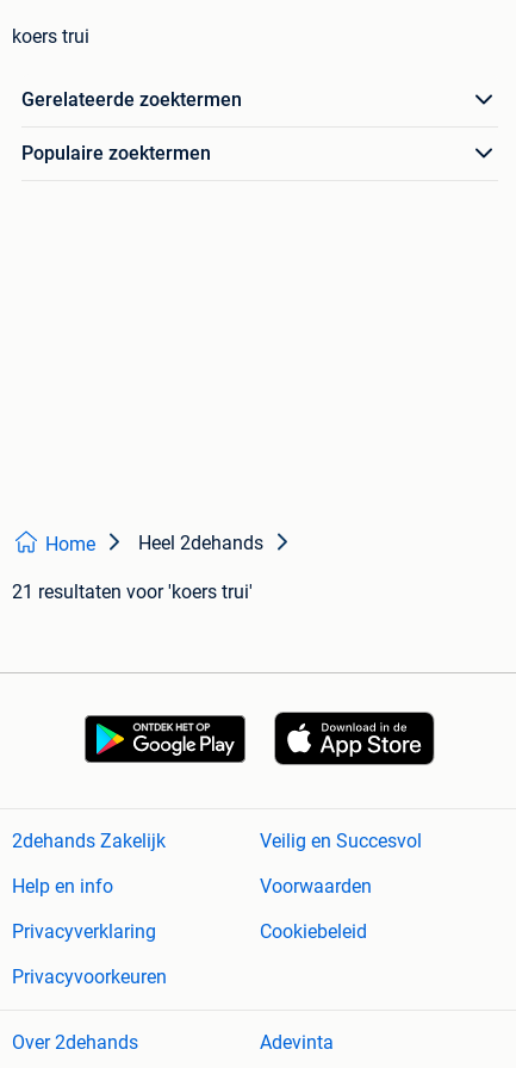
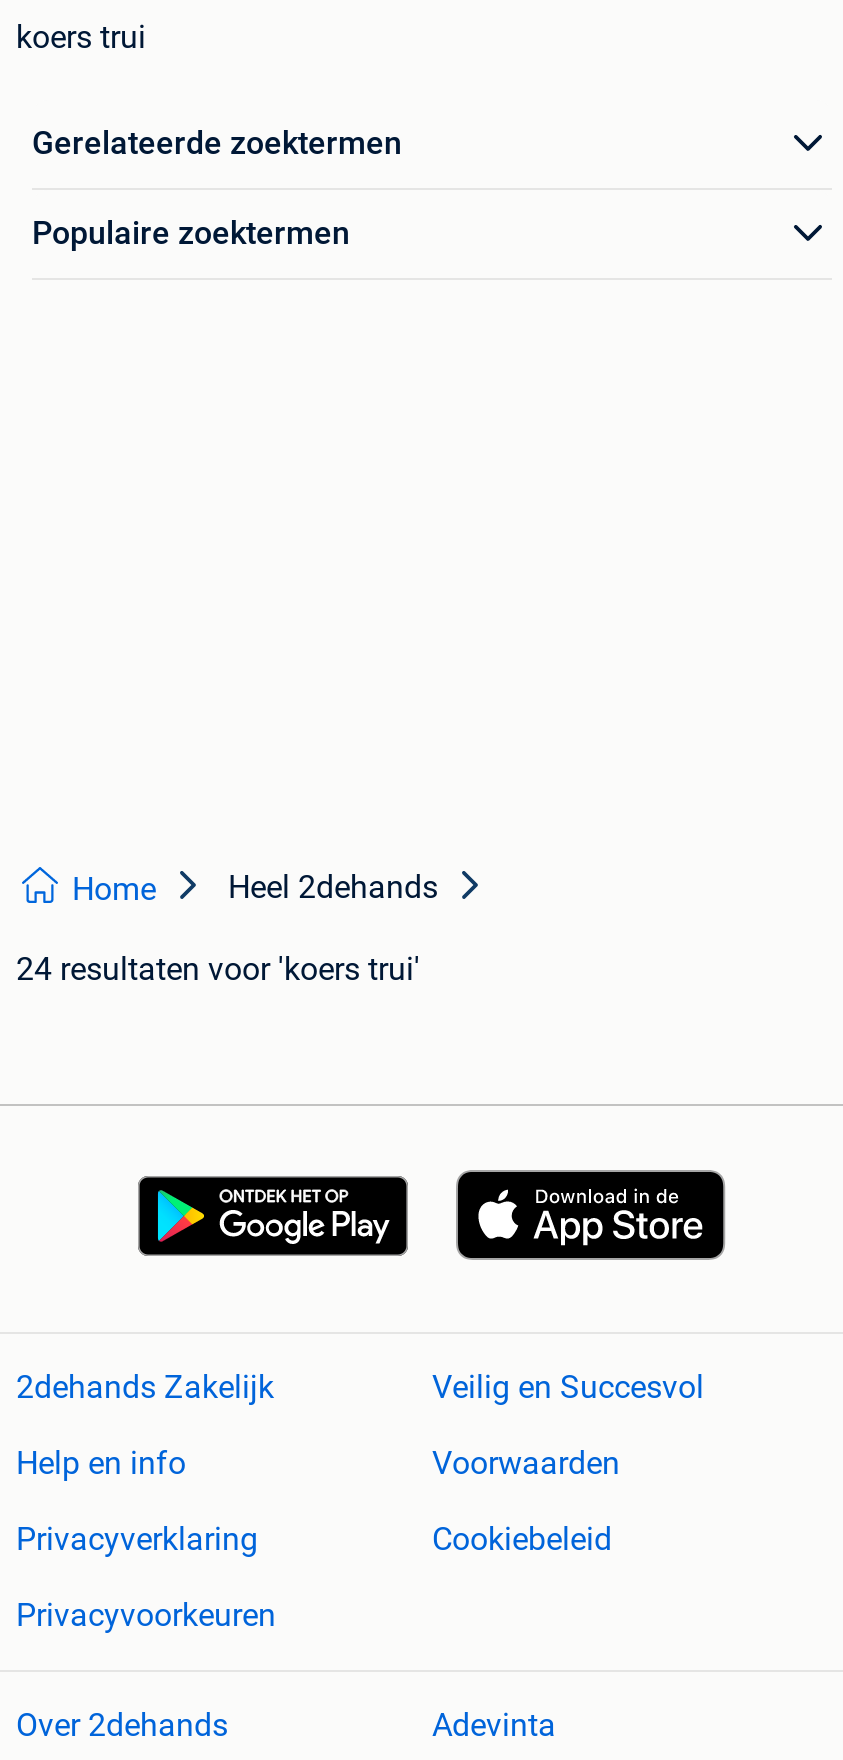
[12,580,253,603] 21 resultaten voor 'koers trui' -> [16,950,420,988] 24 resultaten voor 'koers trui'

